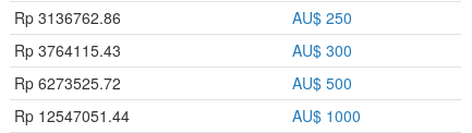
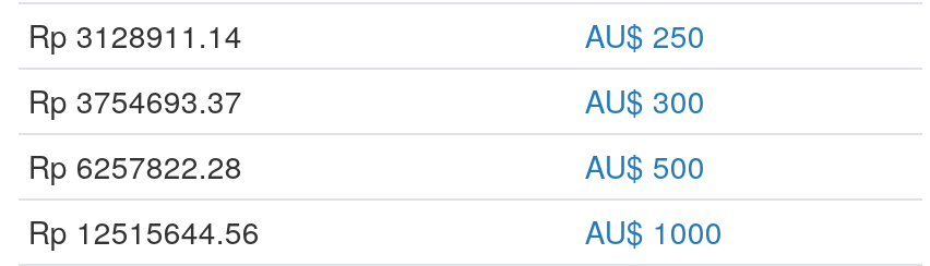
[15,7,121,28] Rp 3136762.86 -> [28,13,242,57] Rp 3128911.14
[15,39,121,61] Rp 3764115.43 -> [28,79,242,122] Rp 3754693.37
[15,72,121,94] Rp 6273525.72 -> [28,144,242,188] Rp 6257822.28
[15,105,130,127] Rp 12547051.44 -> [28,210,260,253] Rp 12515644.56

